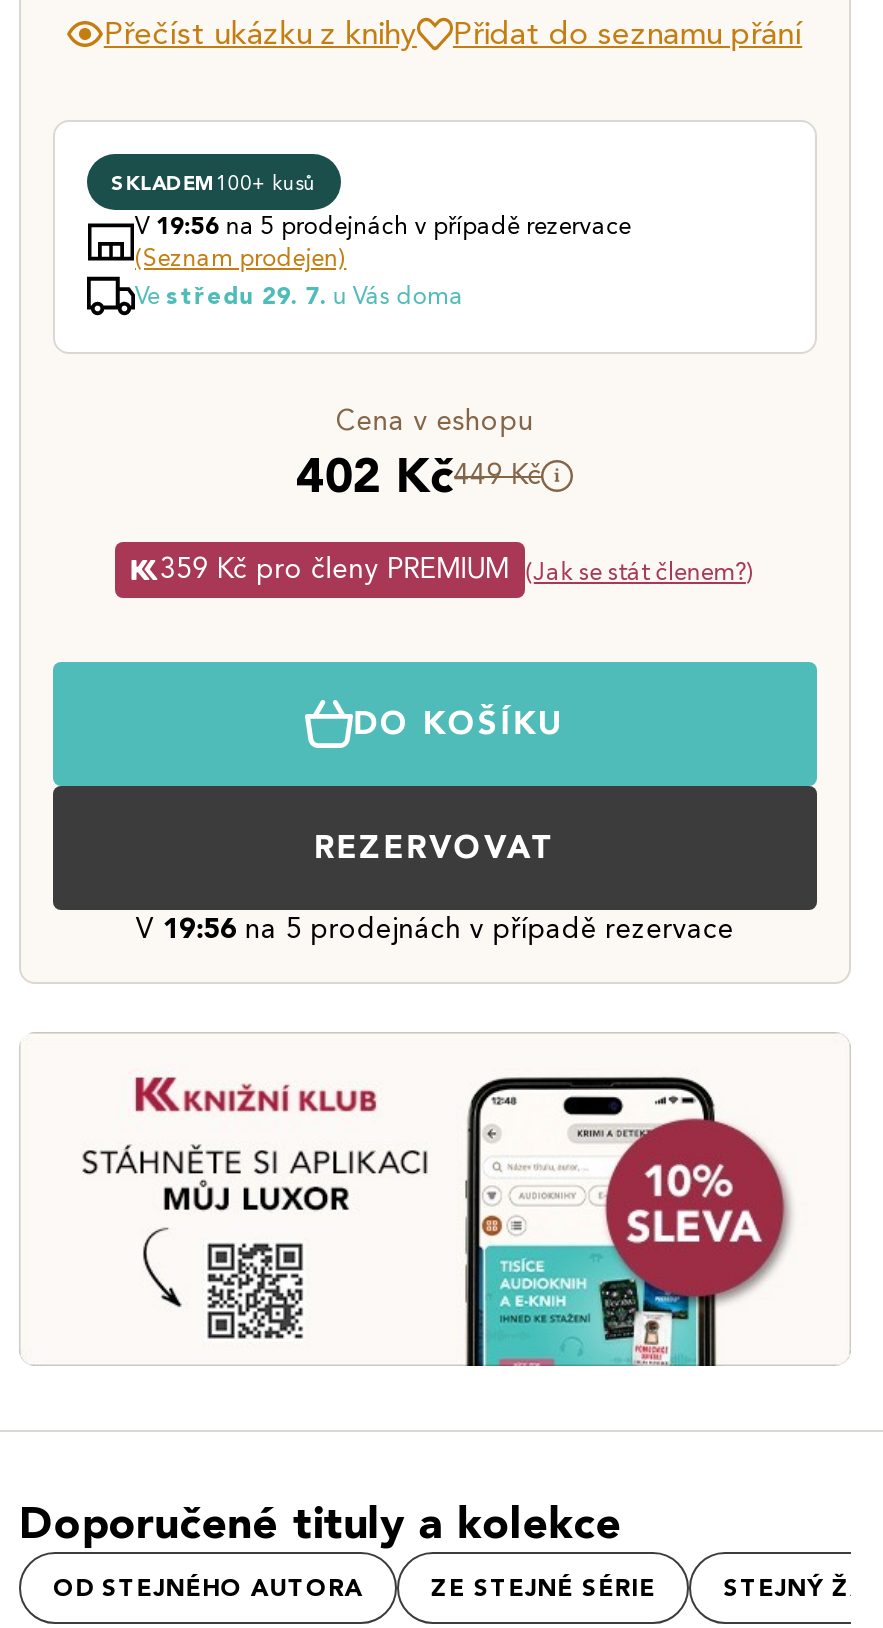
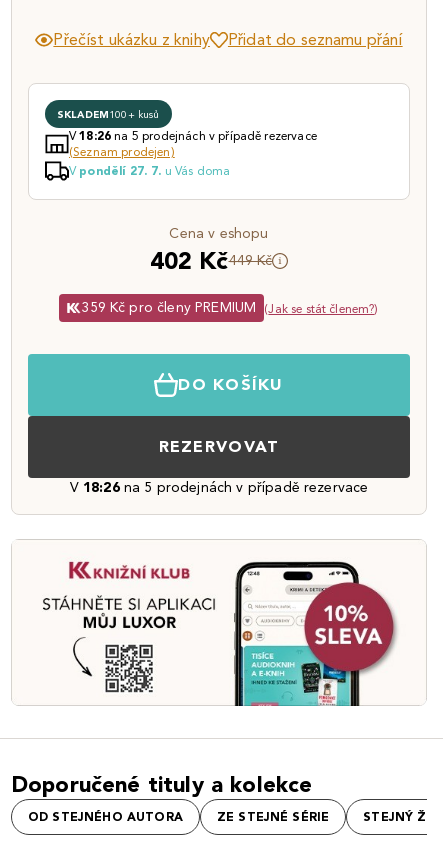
[135,210,631,240] V19:56na 5 prodejnách v případě rezervace -> [69,128,317,143] V18:26na 5 prodejnách v případě rezervace
[135,280,464,310] Ve středu 29. 7. u Vás doma -> [69,163,230,178] V pondělí 27. 7. u Vás doma
[136,912,734,946] V 19:56 na 5 prodejnách v případě rezervace -> [69,479,368,496] V 18:26 na 5 prodejnách v případě rezervace

